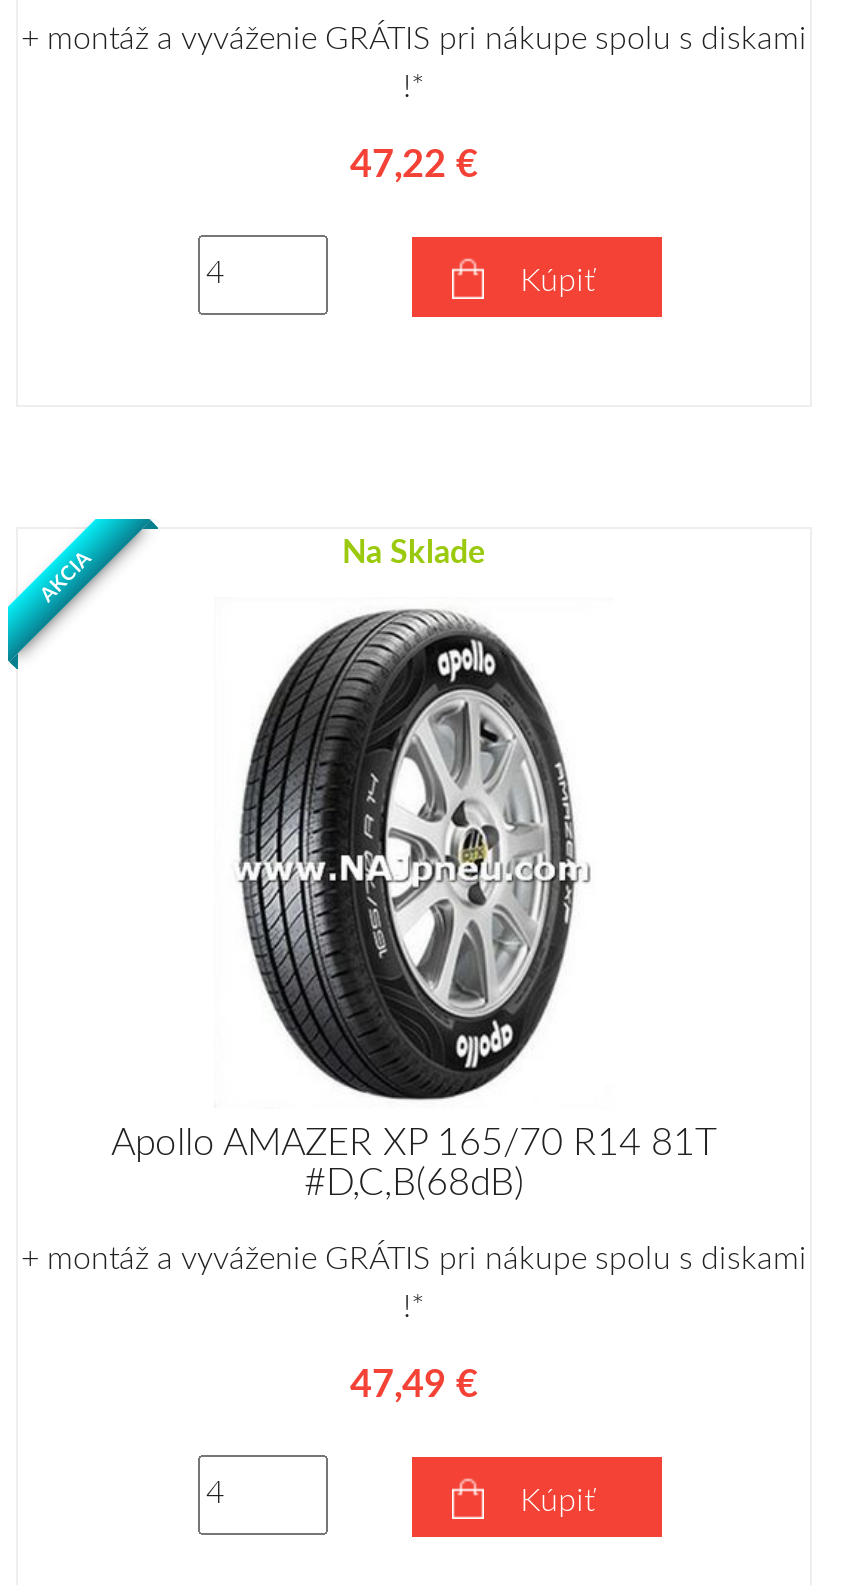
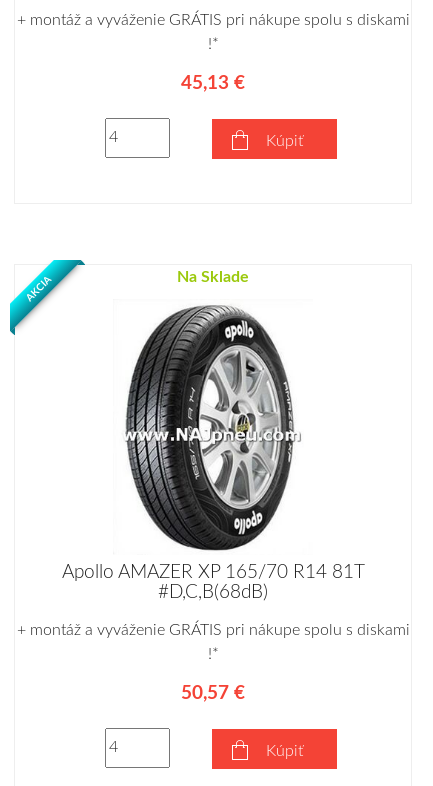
[350,146,478,184] 47,22 € -> [181,73,245,92] 45,13 €
[350,1366,478,1404] 47,49 € -> [181,683,245,702] 50,57 €

